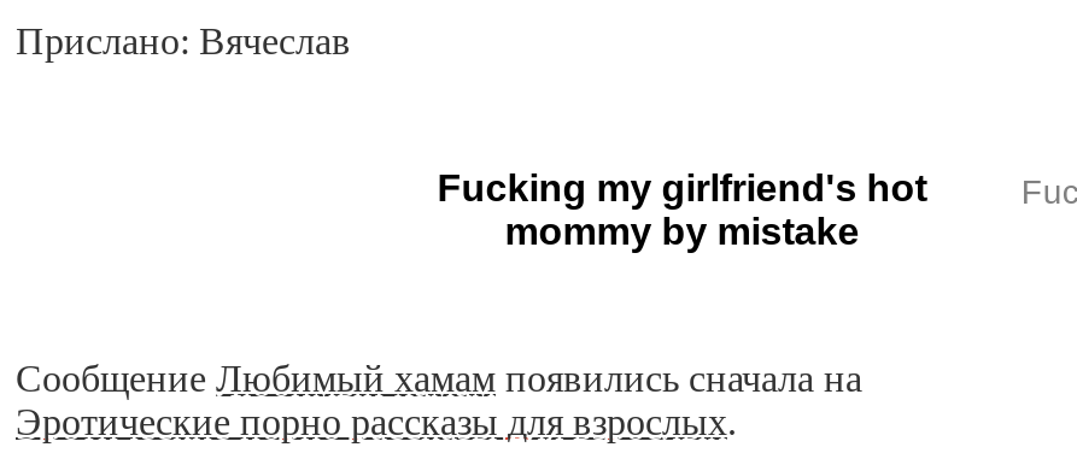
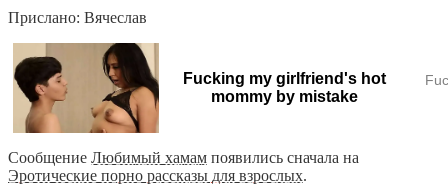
none -> [12,42,160,134] [image]

